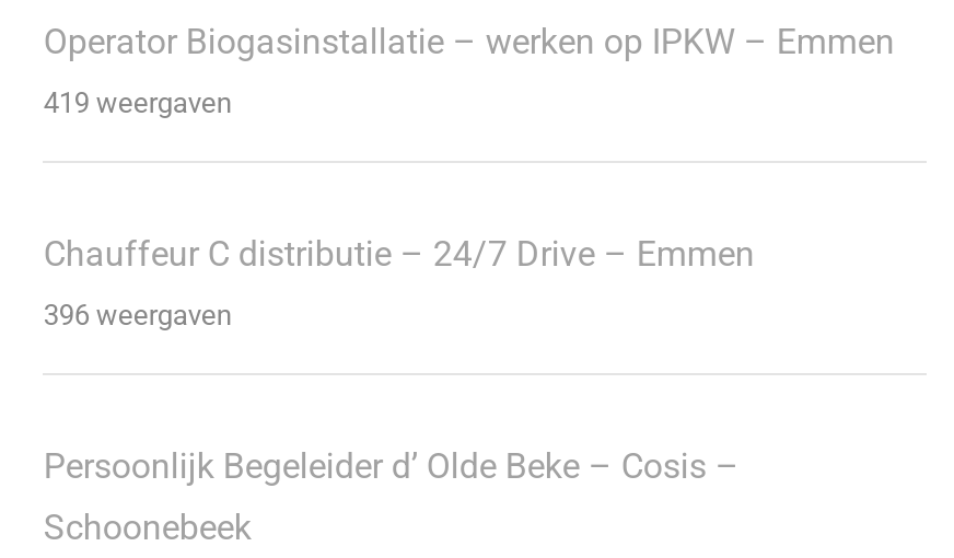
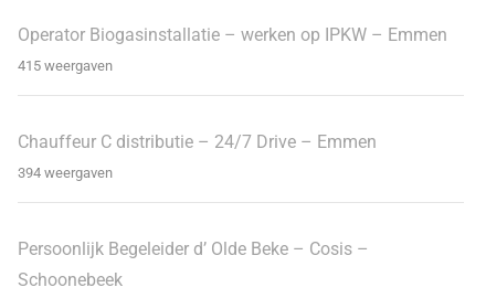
[44,86,232,119] 419 weergaven -> [18,57,113,74] 415 weergaven
[44,299,232,332] 396 weergaven -> [18,164,113,181] 394 weergaven

